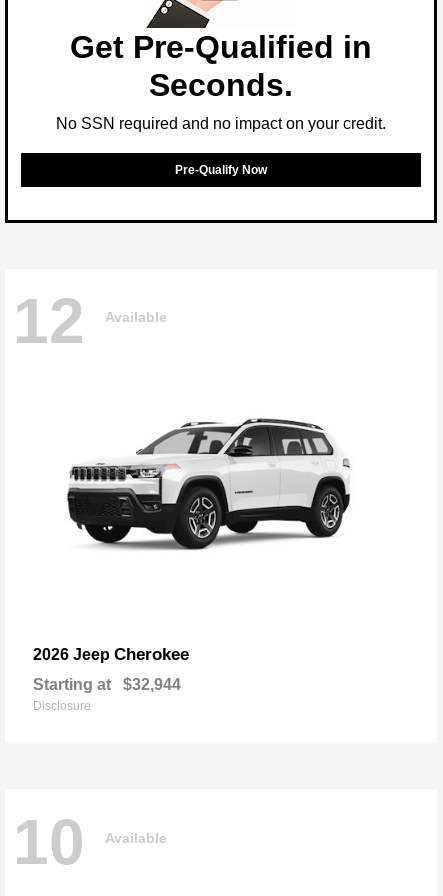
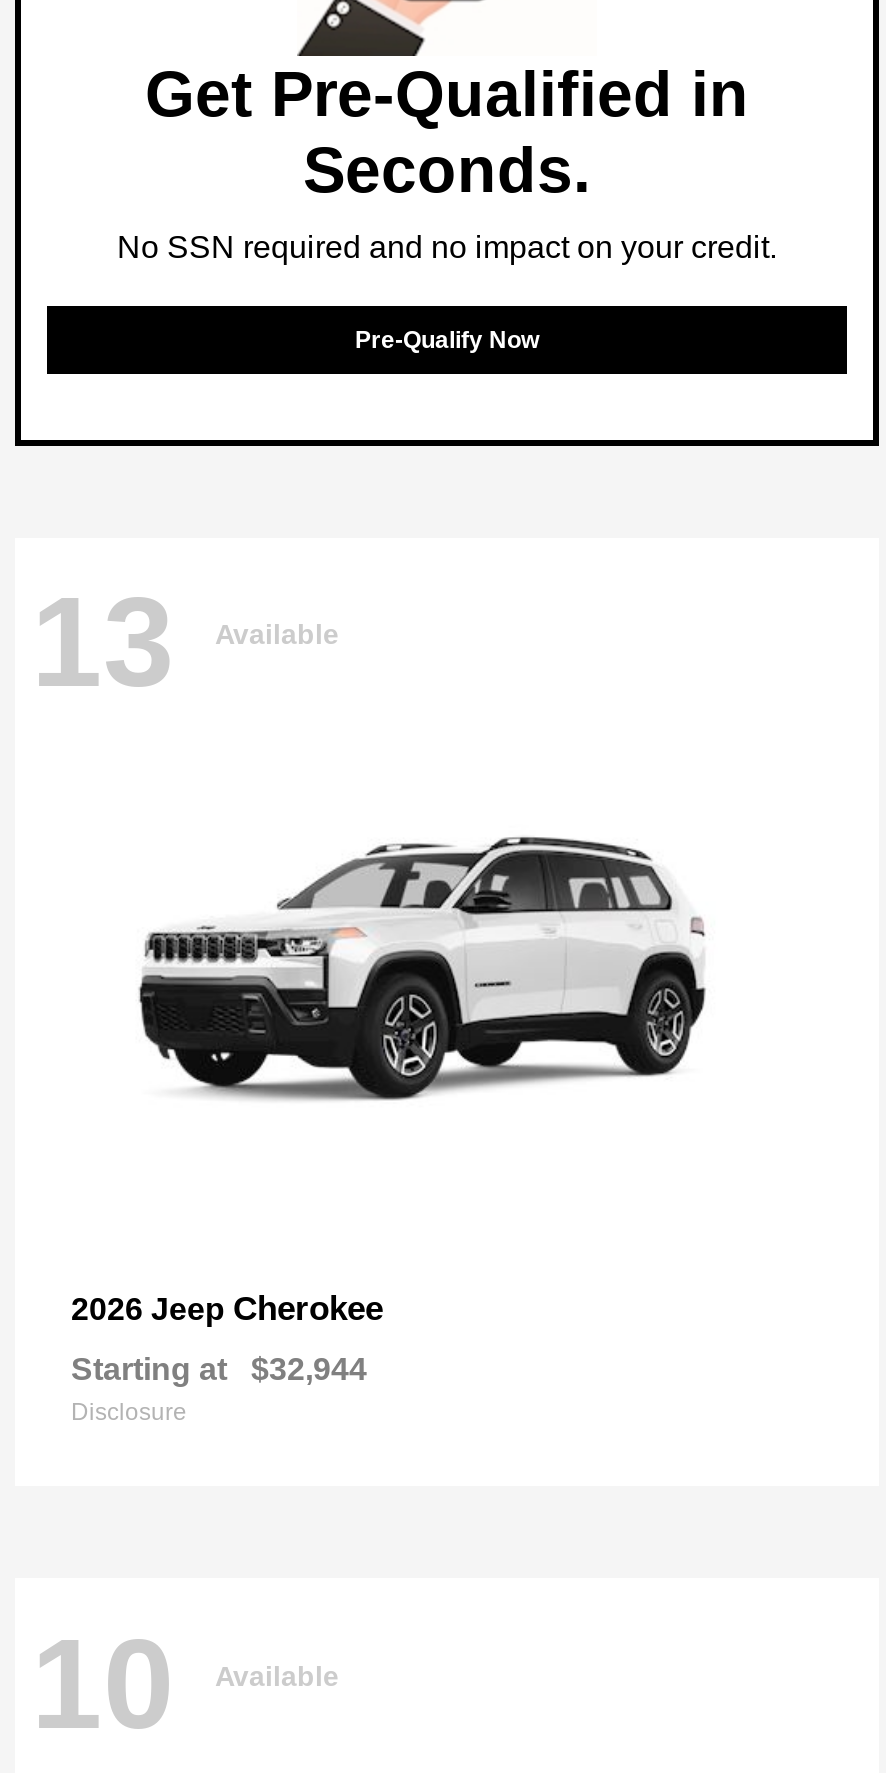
[13,285,167,357] 12 Available -> [31,570,339,714] 13 Available

